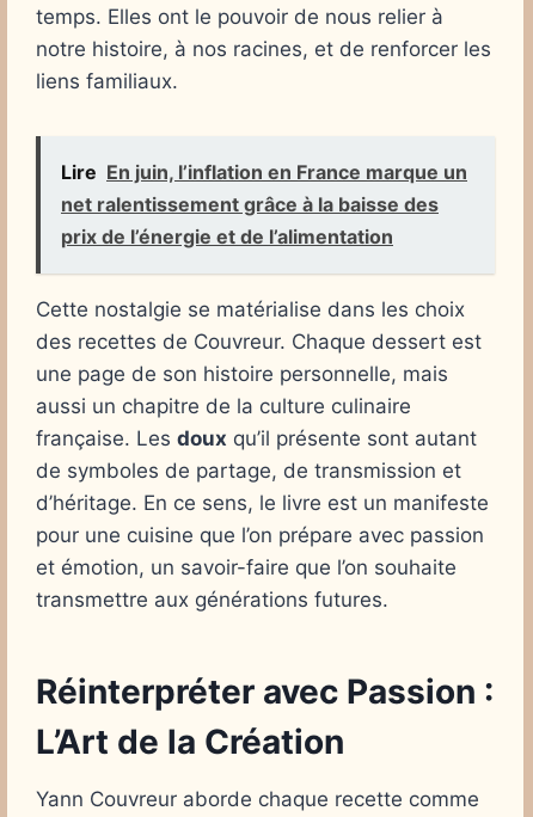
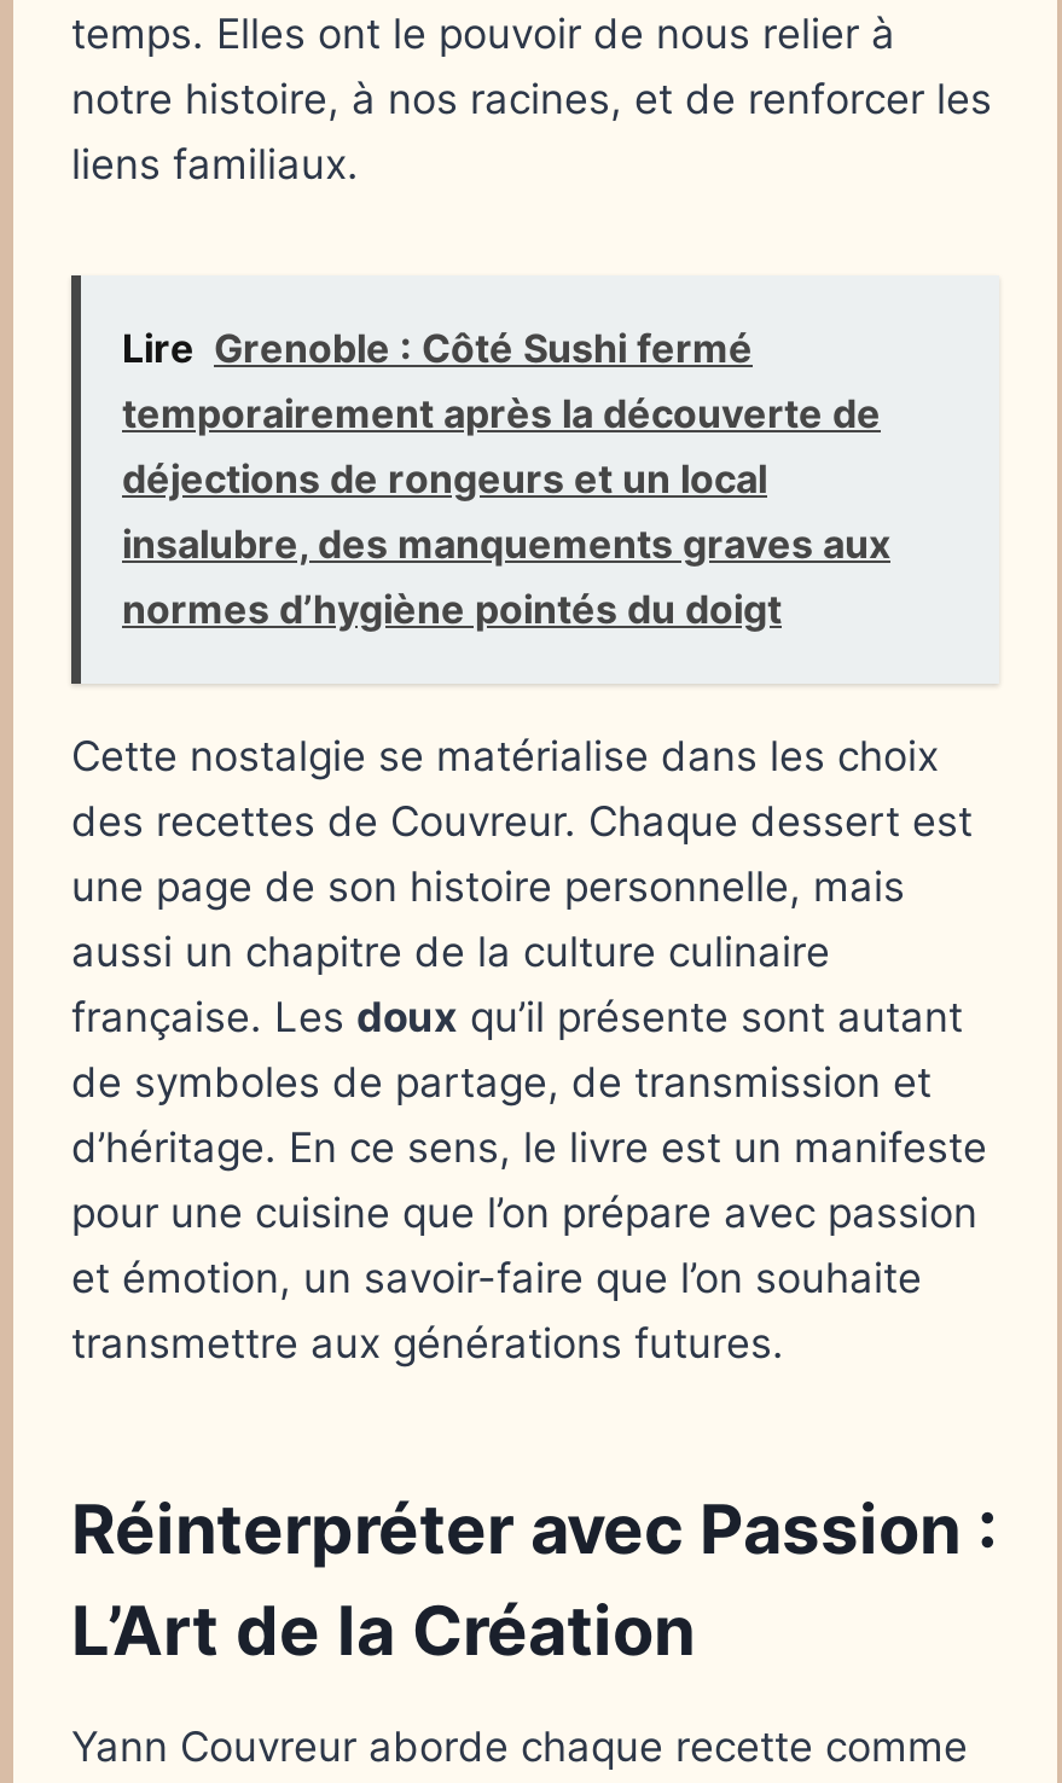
[61,161,467,249] Lire En juin, l’inflation en France marque un | net ralentissement grâce à la baisse des | prix de l’énergie et de l’alimentation -> [122,325,890,634] Lire Grenoble : Côté Sushi fermé | temporairement après la découverte de | déjections de rongeurs et un local | insalubre, des manquements graves aux | normes d’hygiène pointés du doigt

